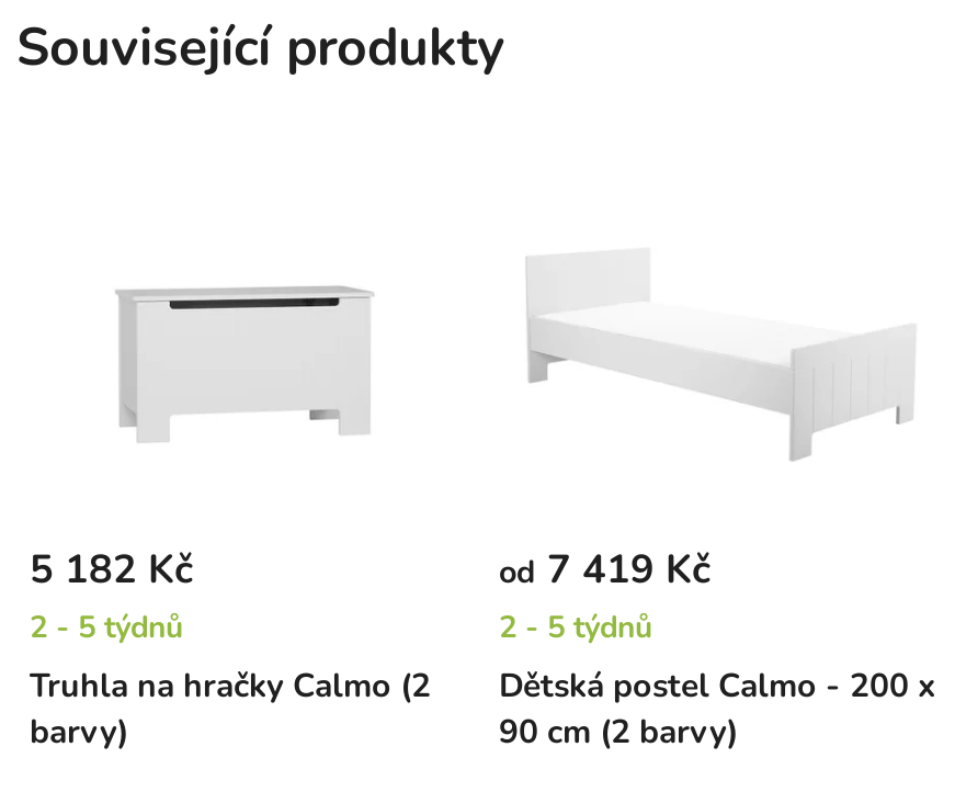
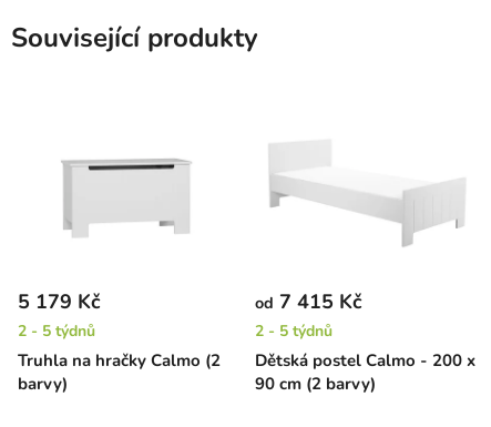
[30,543,194,596] 5 182 Kč -> [18,288,101,315] 5 179 Kč
[499,543,712,596] od 7 419 Kč -> [255,288,362,315] od 7 415 Kč

